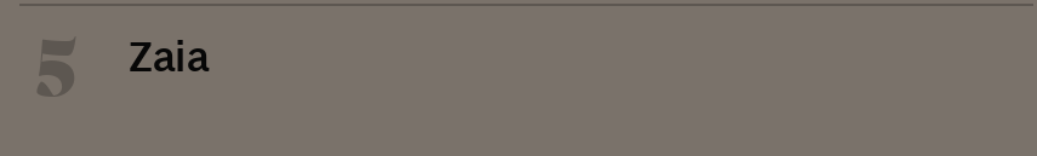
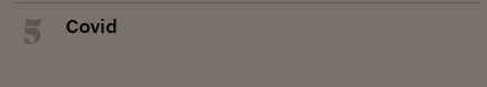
[129,29,209,84] Zaia -> [66,14,118,39] Covid

